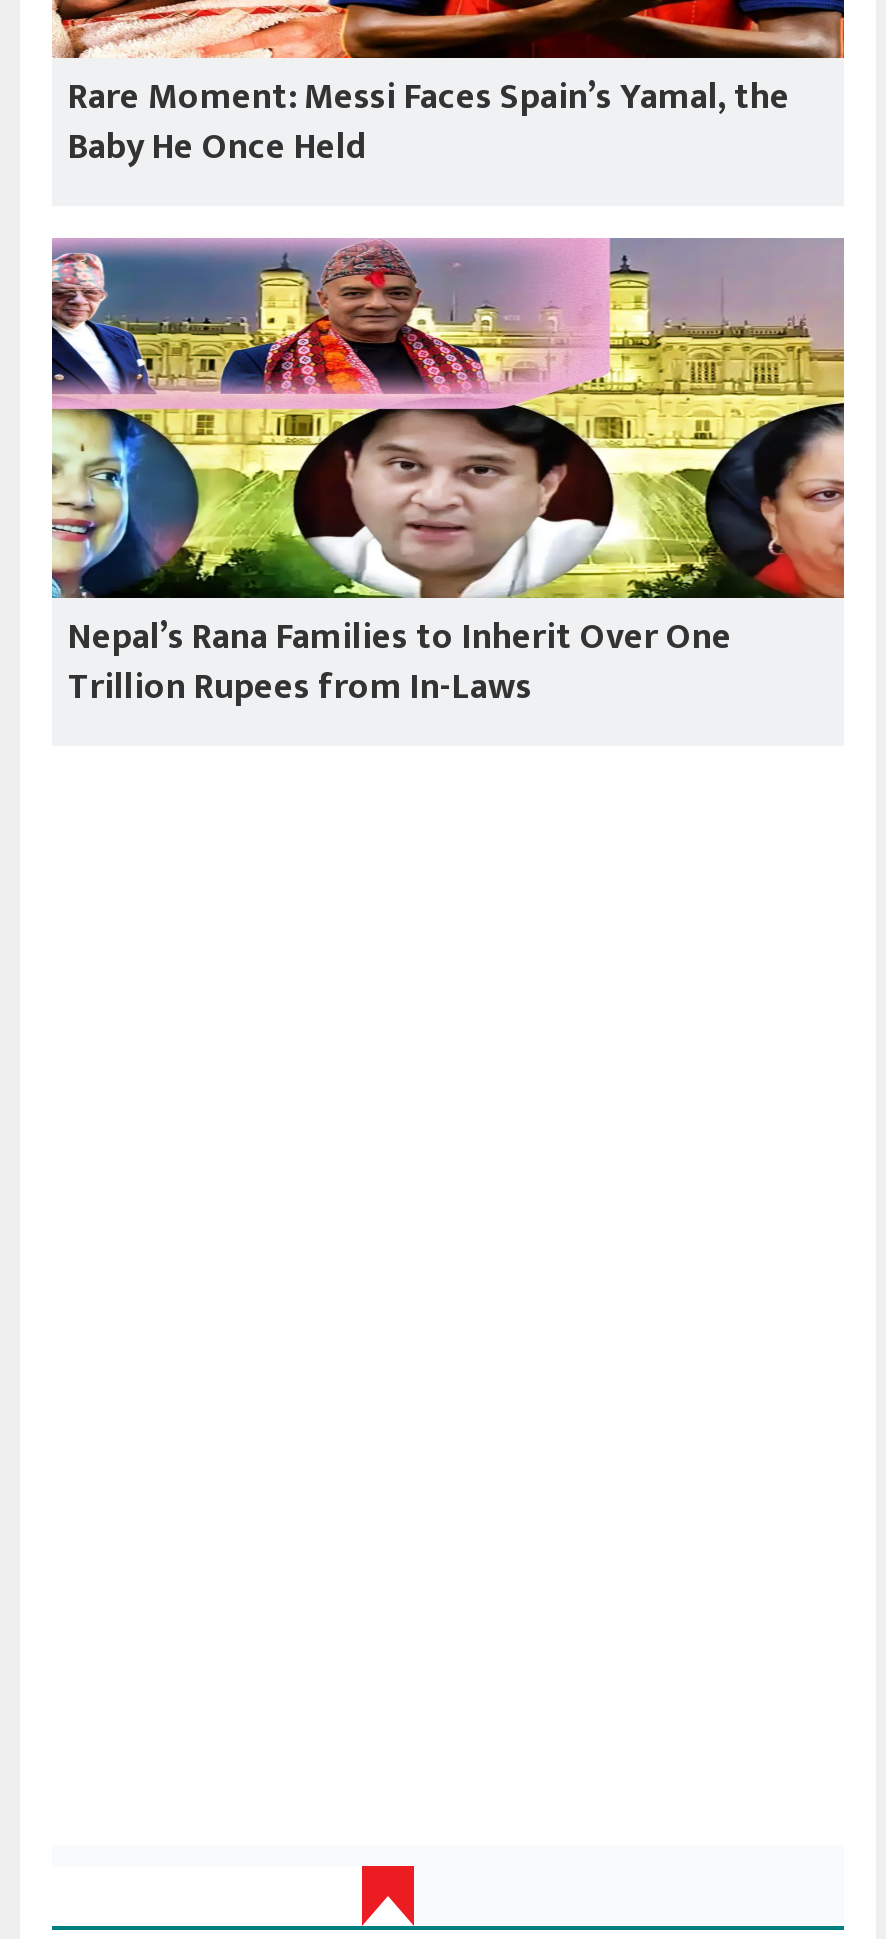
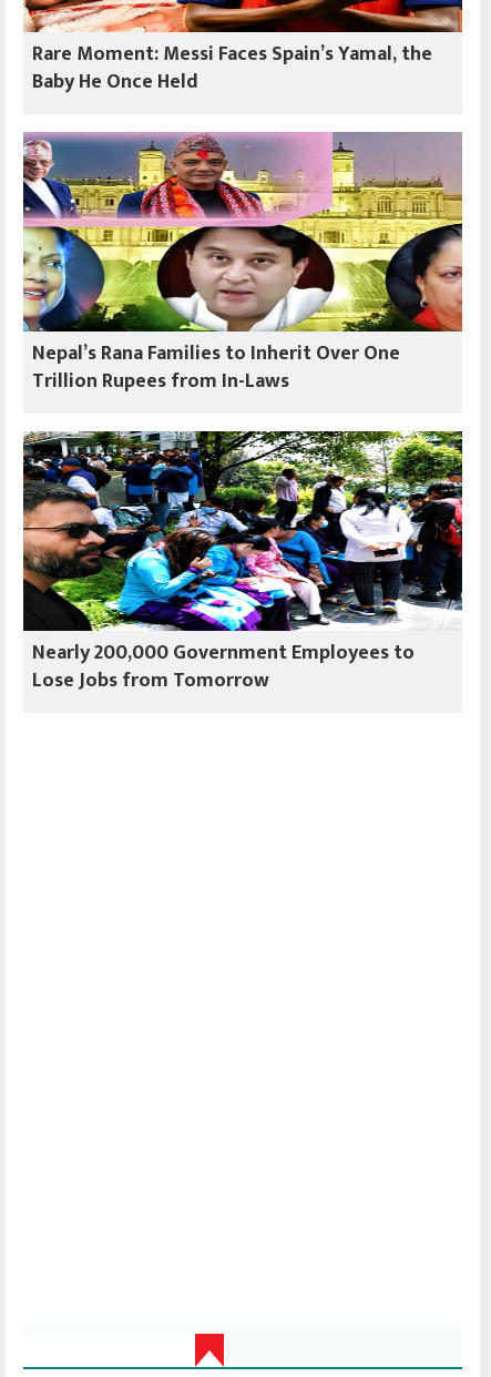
none -> [22,430,463,697] [image] | Nearly 200,000 Government Employees to | Lose Jobs from Tomorrow

